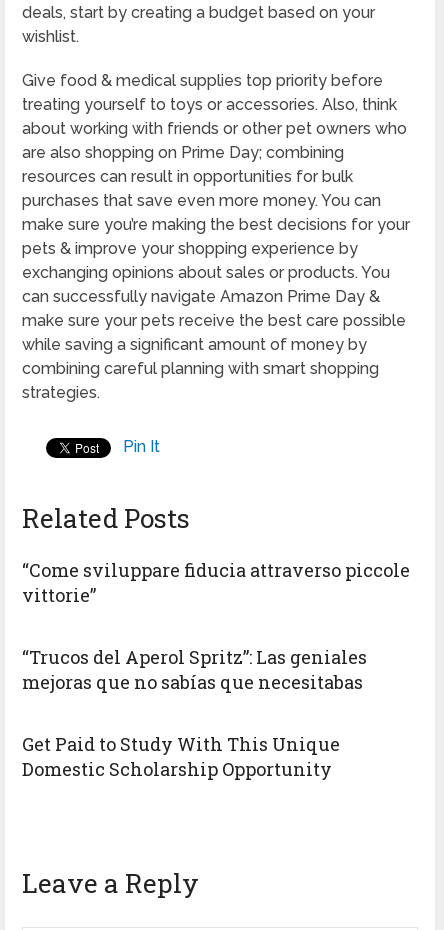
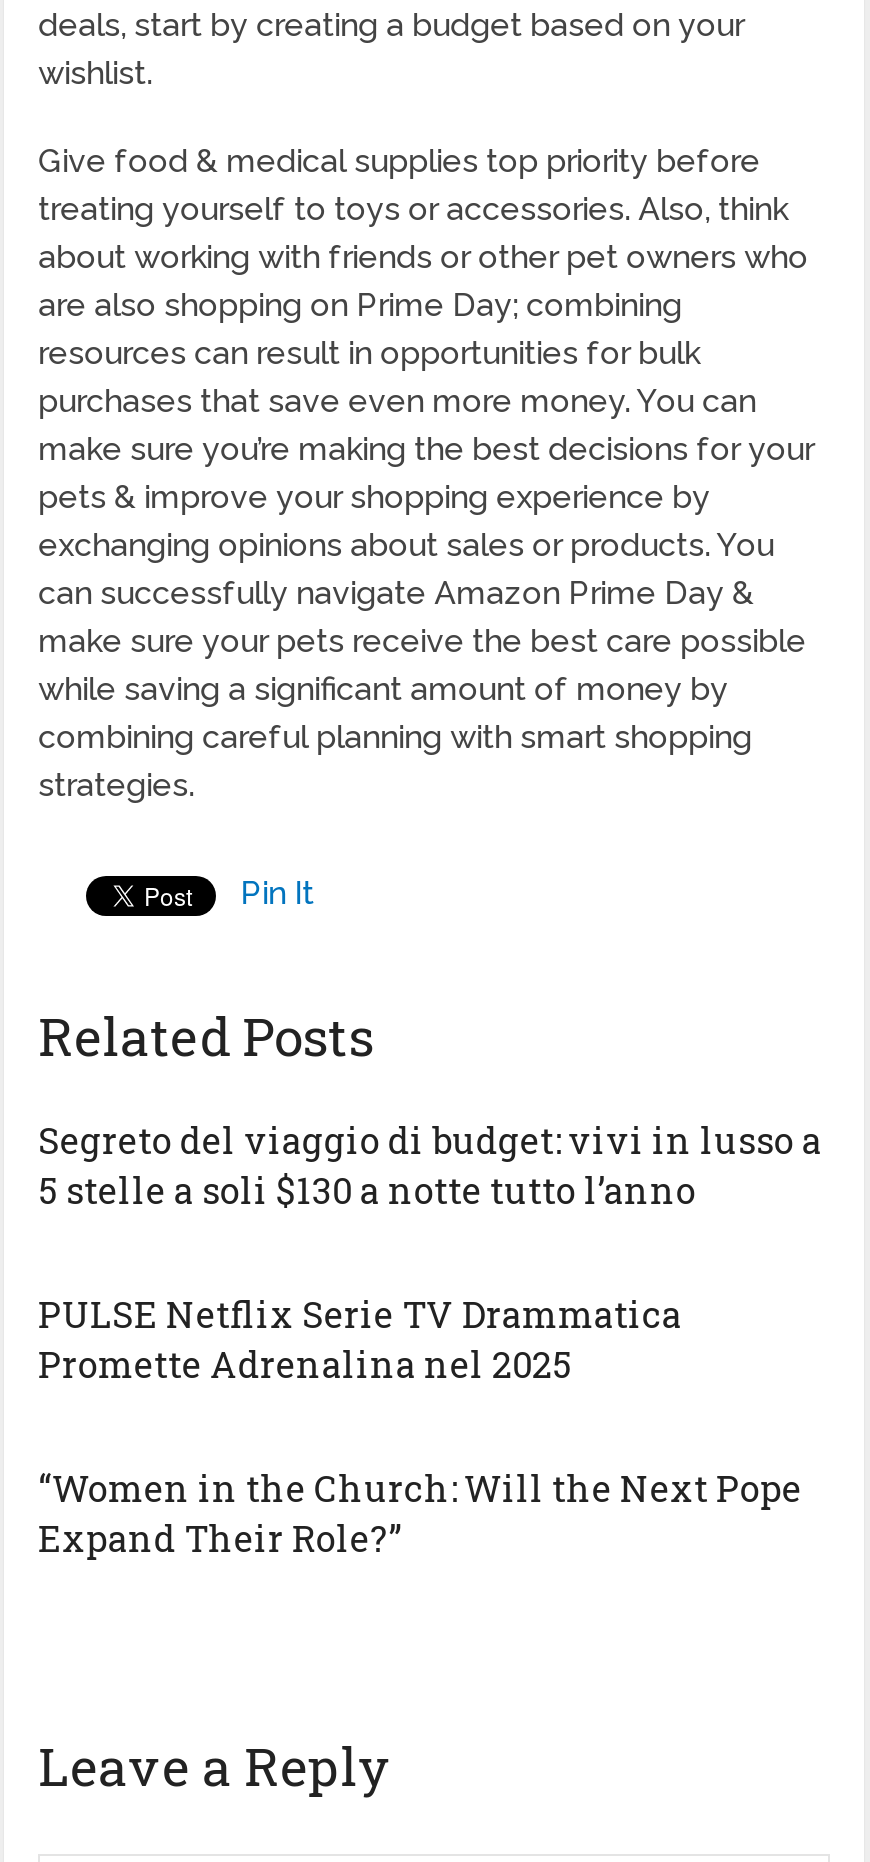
[22,558,410,607] “Come sviluppare fiducia attraverso piccole | vittorie” -> [38,1116,822,1214] Segreto del viaggio di budget: vivi in lusso a | 5 stelle a soli $130 a notte tutto l’anno
[22,645,367,694] “Trucos del Aperol Spritz”: Las geniales | mejoras que no sabías que necesitabas -> [38,1290,682,1388] PULSE Netflix Serie TV Drammatica | Promette Adrenalina nel 2025
[22,732,340,781] Get Paid to Study With This Unique | Domestic Scholarship Opportunity -> [38,1464,802,1562] “Women in the Church: Will the Next Pope | Expand Their Role?”

